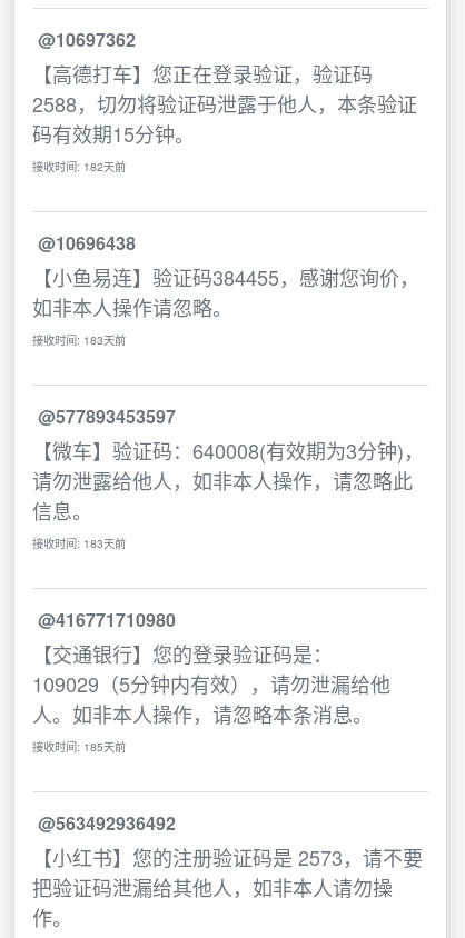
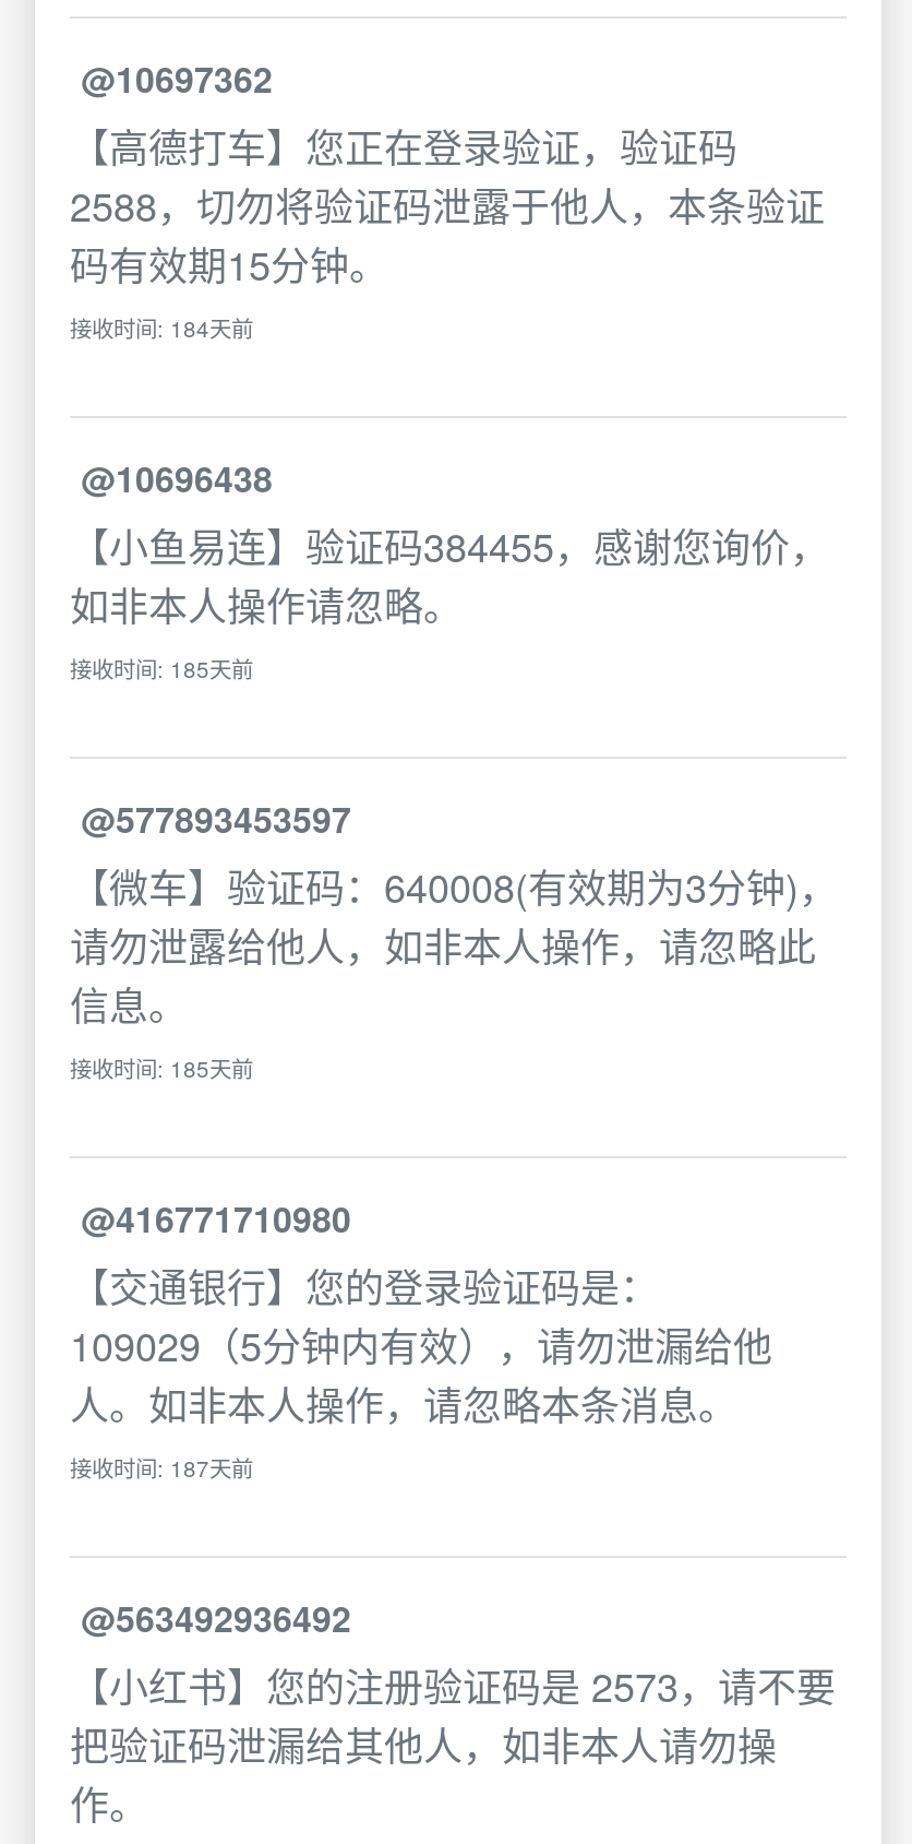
[32,158,126,174] 接收时间: 182天前 -> [70,311,253,344] 接收时间: 184天前
[32,331,126,348] 接收时间: 183天前 -> [70,652,253,685] 接收时间: 185天前
[32,535,126,551] 接收时间: 183天前 -> [70,1051,253,1084] 接收时间: 185天前
[32,738,126,755] 接收时间: 185天前 -> [70,1451,253,1484] 接收时间: 187天前

